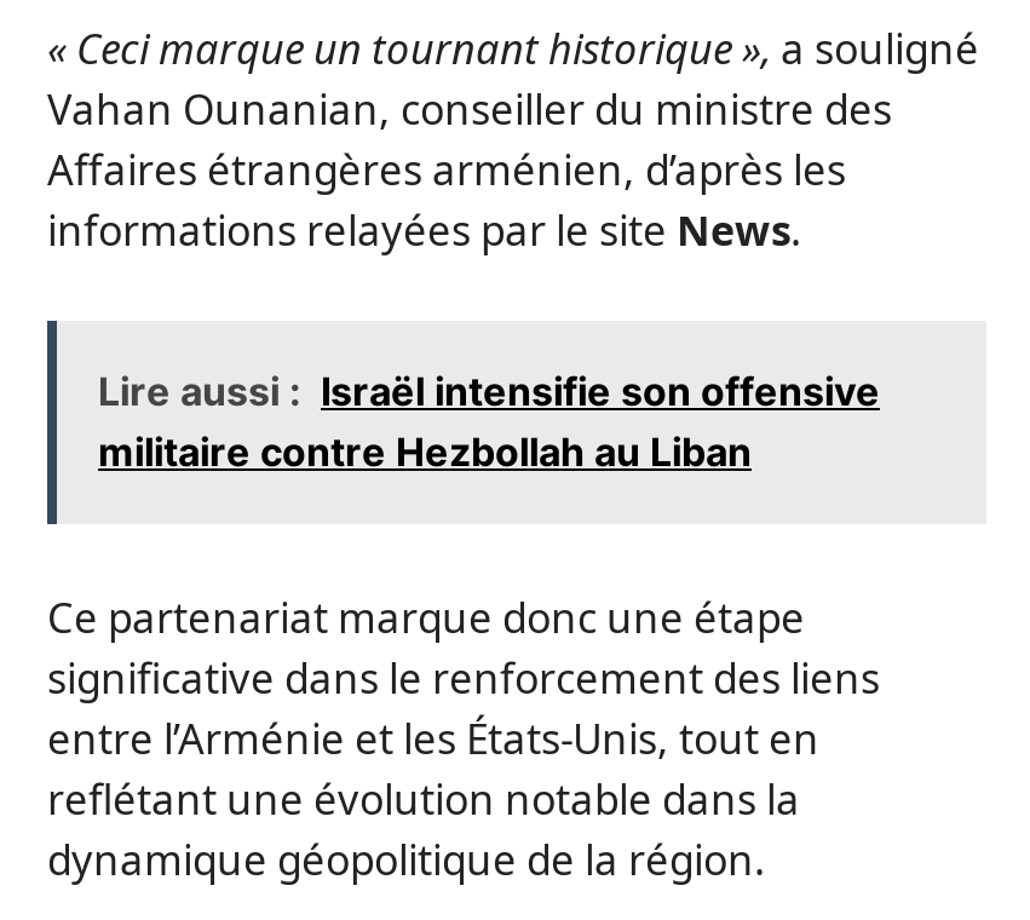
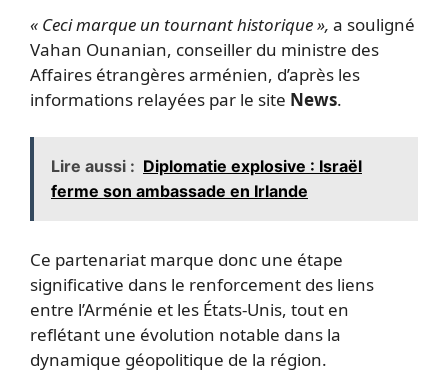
[98,367,880,476] Lire aussi : Israël intensifie son offensive | militaire contre Hezbollah au Liban -> [51,156,362,201] Lire aussi : Diplomatie explosive : Israël | ferme son ambassade en Irlande

